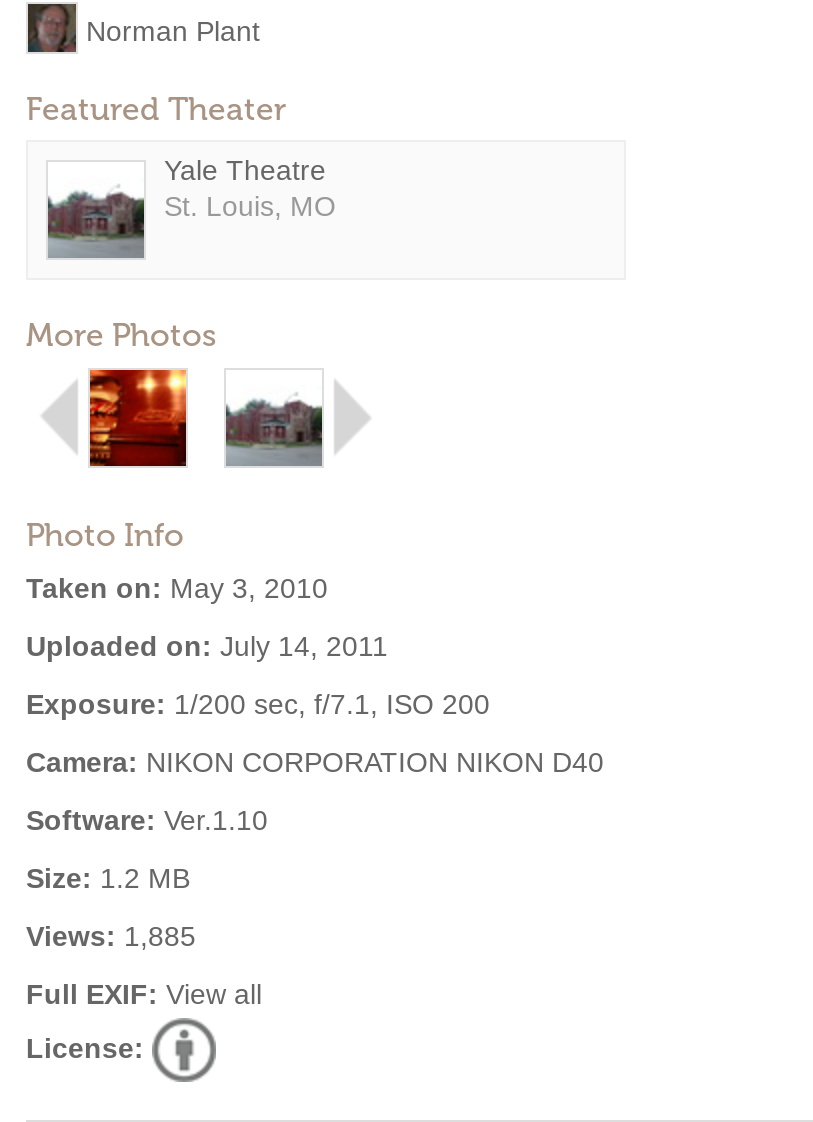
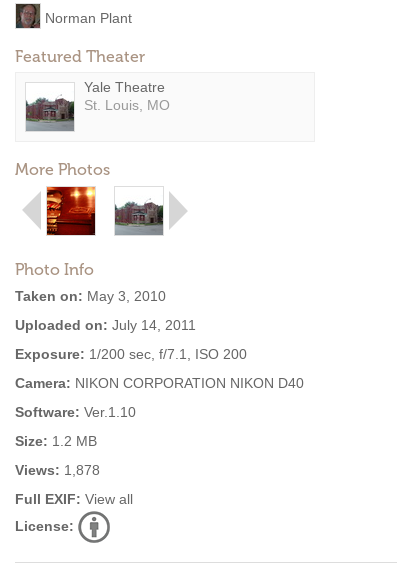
[26,920,196,952] Views: 1,885 -> [15,462,100,478] Views: 1,878

